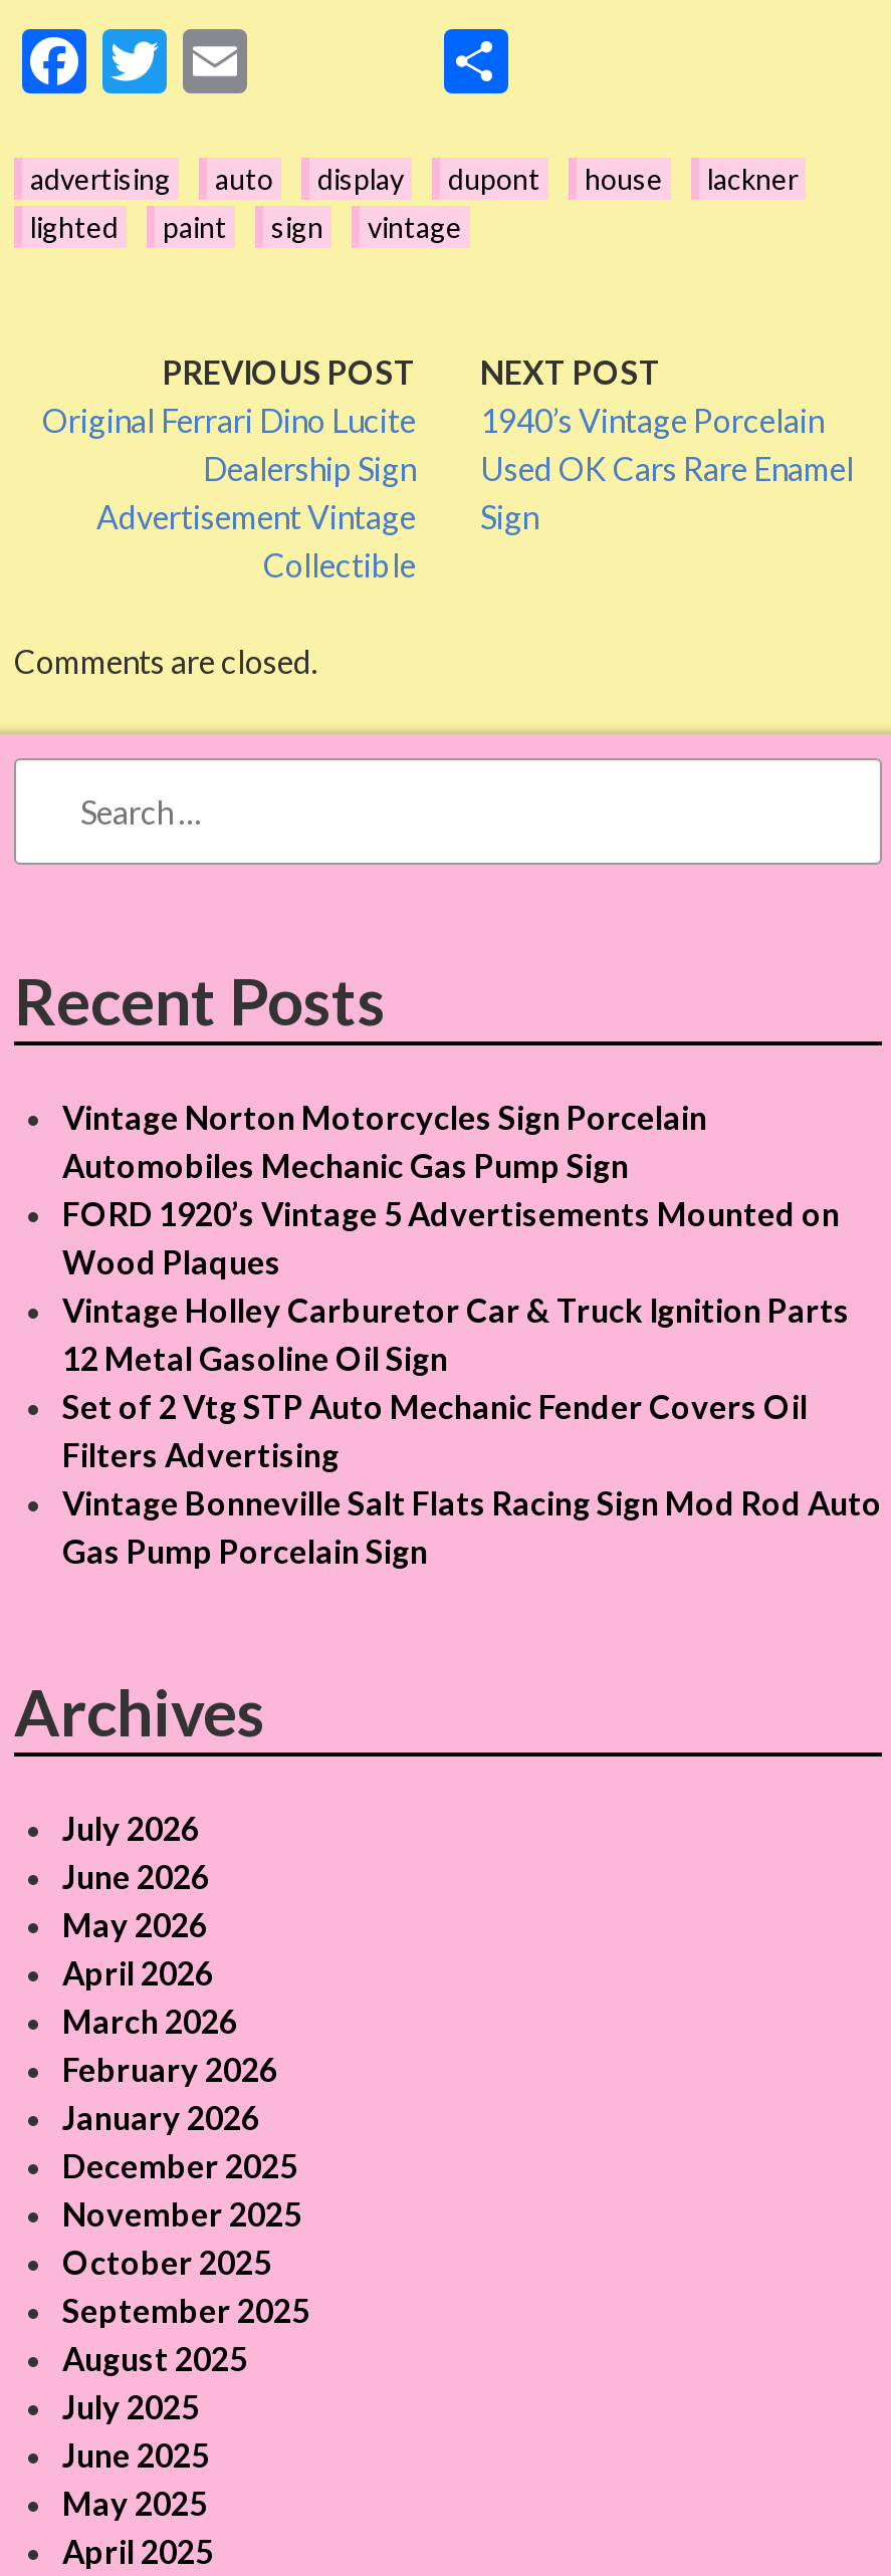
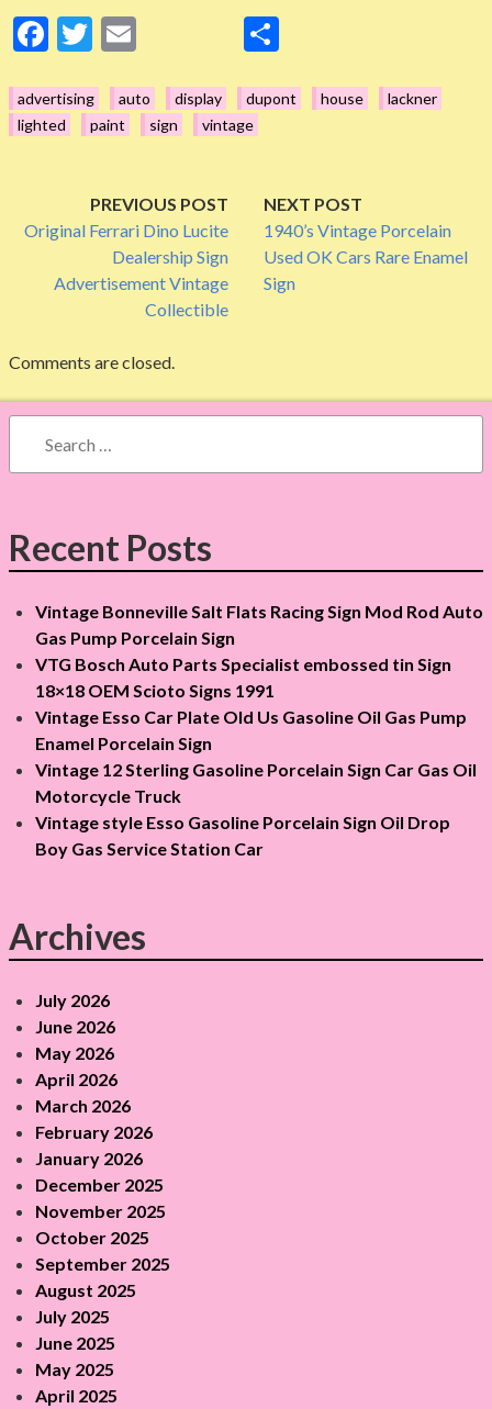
[62,1097,850,1473] Vintage Norton Motorcycles Sign Porcelain | Automobiles Mechanic Gas Pump Sign | FORD 1920’s Vintage 5 Advertisements Mounted on | Wood Plaques | Vintage Holley Carburetor Car & Truck Ignition Parts | 12 Metal Gasoline Oil Sign | Set of 2 Vtg STP Auto Mechanic Fender Covers Oil | Filters Advertising -> none
none -> [35,653,477,859] VTG Bosch Auto Parts Specialist embossed tin Sign | 18×18 OEM Scioto Signs 1991 | Vintage Esso Car Plate Old Us Gasoline Oil Gas Pump | Enamel Porcelain Sign | Vintage 12 Sterling Gasoline Porcelain Sign Car Gas Oil | Motorcycle Truck | Vintage style Esso Gasoline Porcelain Sign Oil Drop | Boy Gas Service Station Car
moved [62,1483,882,1570] -> [35,601,483,648]: Vintage Bonneville Salt Flats Racing Sign Mod Rod Auto | Gas Pump Porcelain Sign

